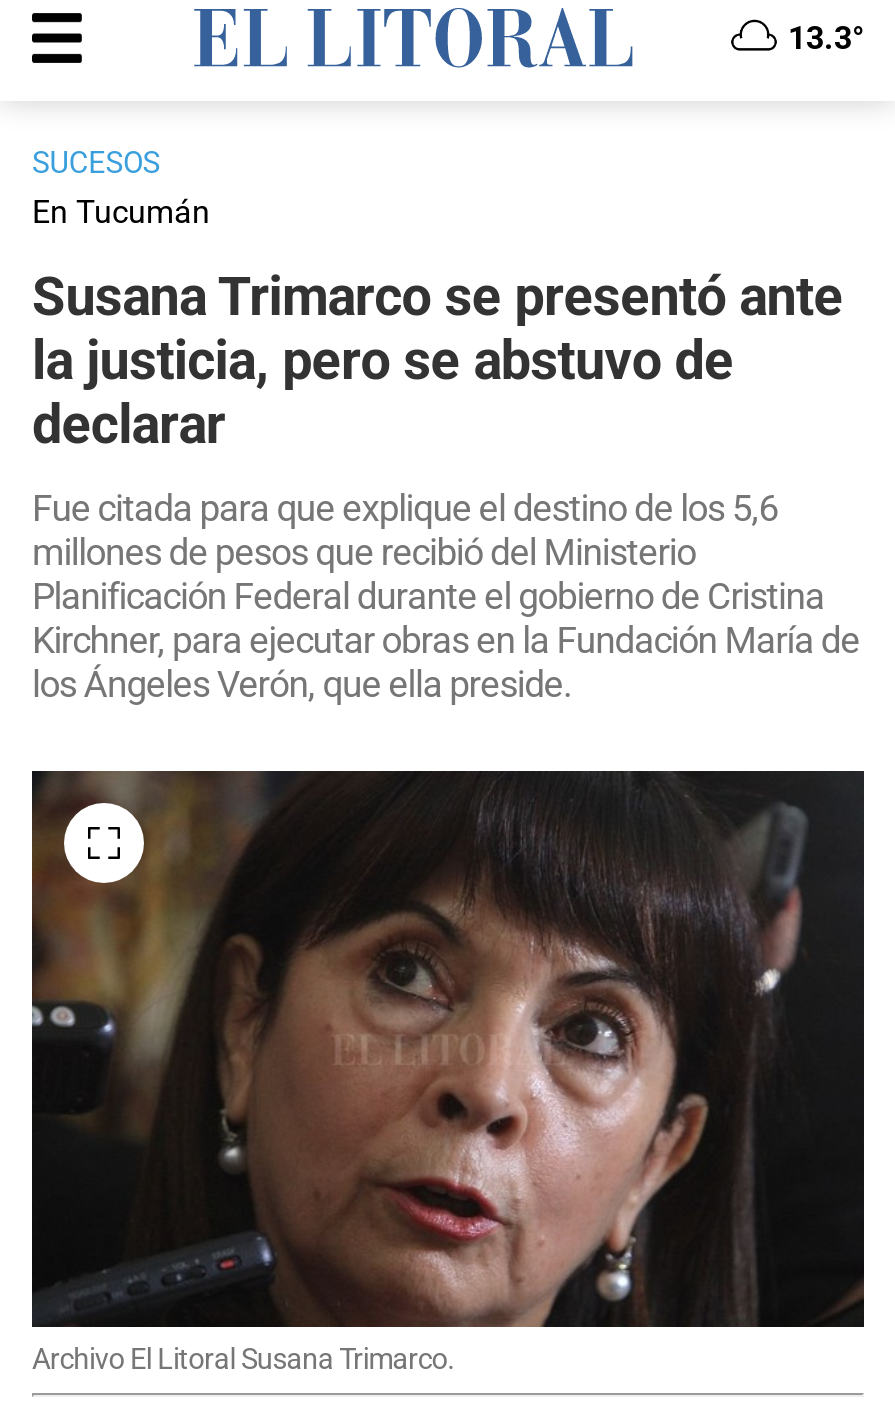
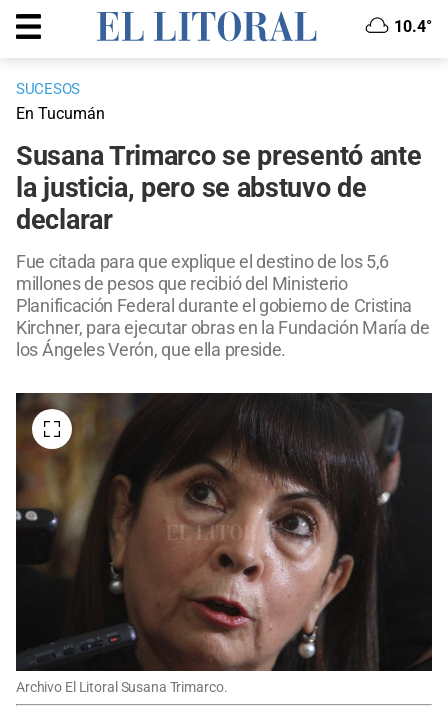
[788,18,864,56] 13.3° -> [394,16,432,35] 10.4°

